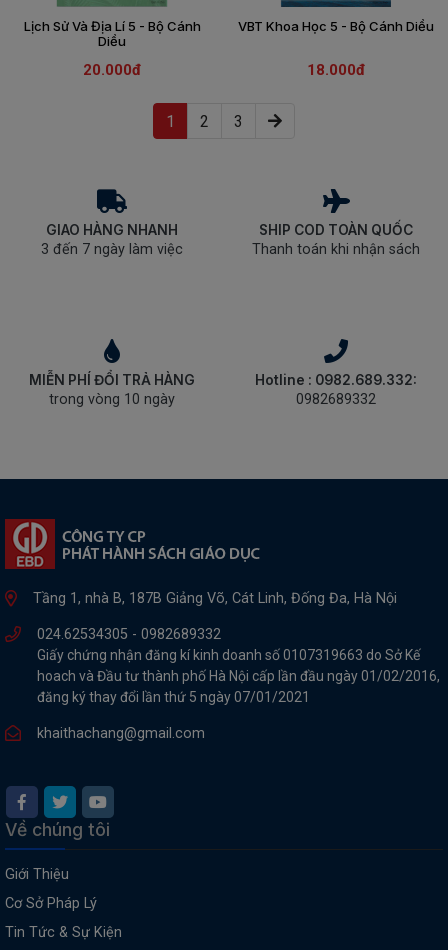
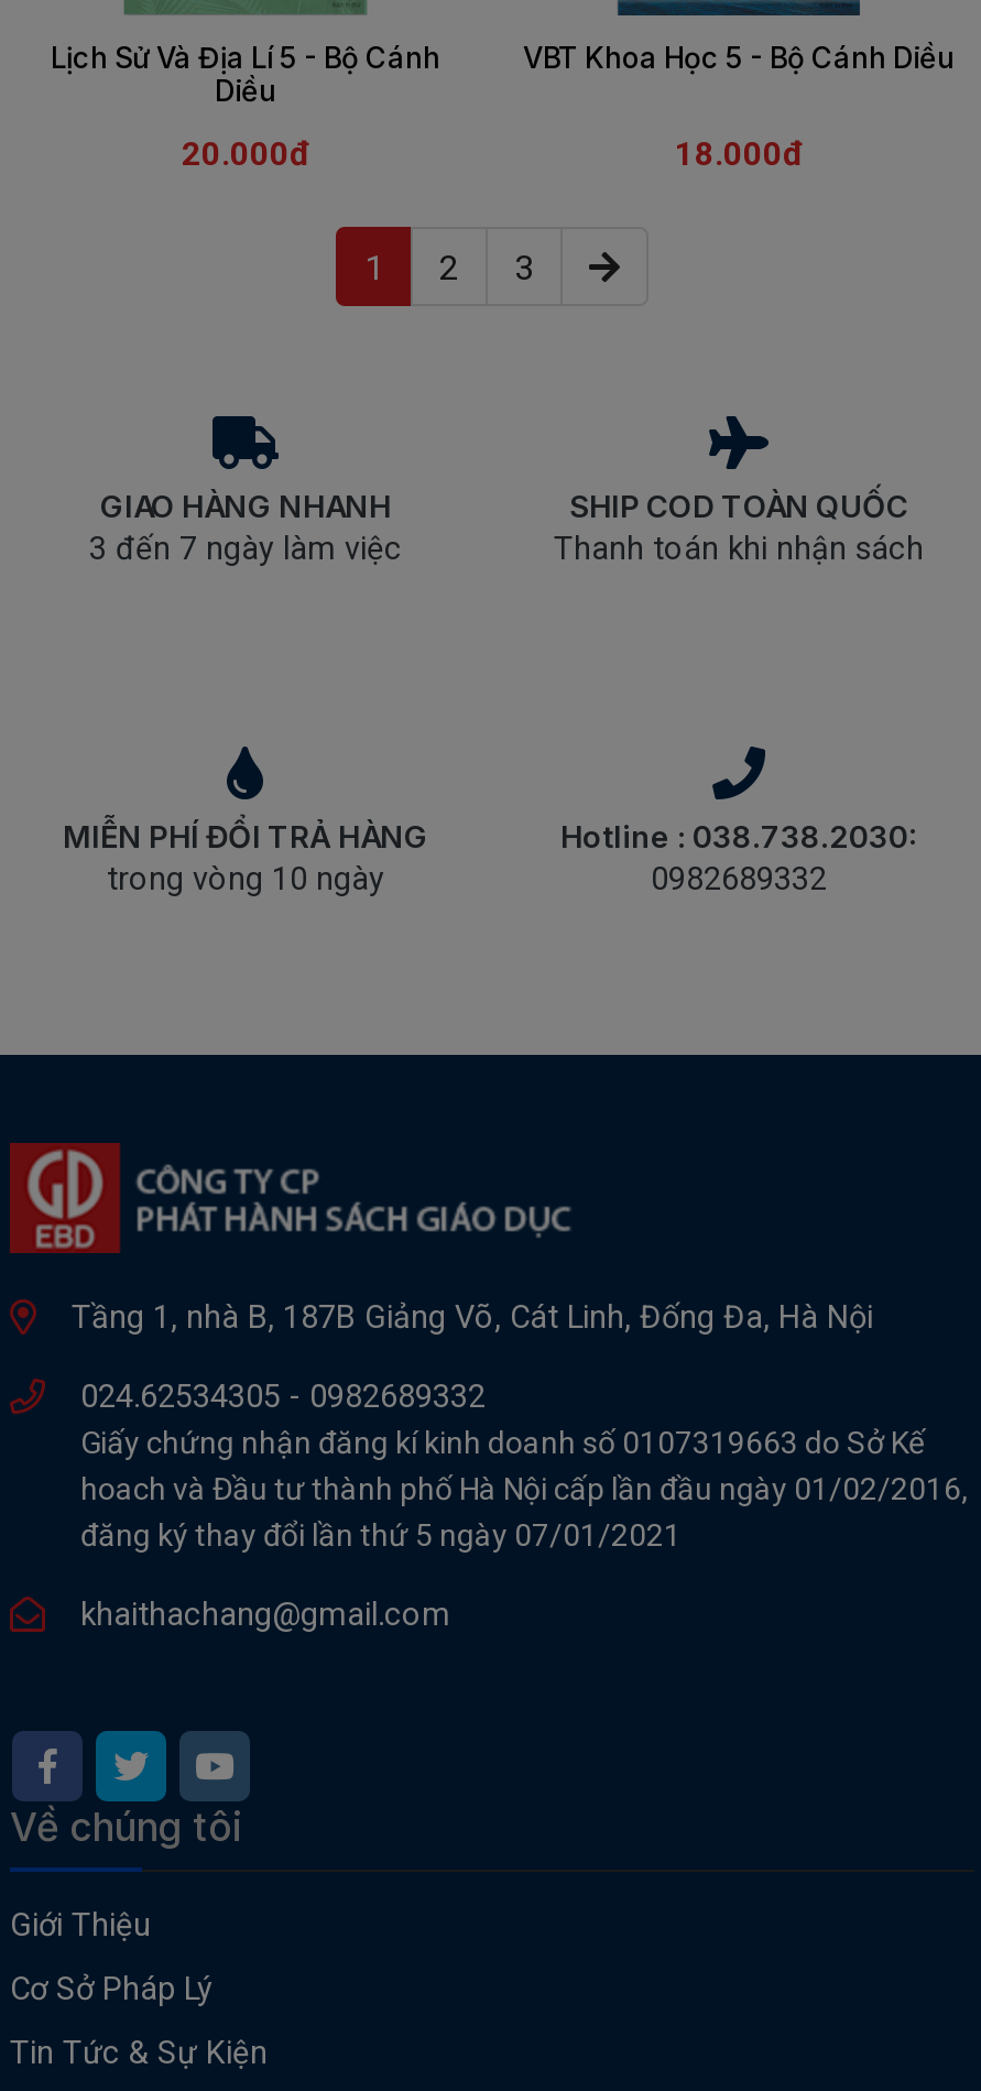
[255,372,417,388] Hotline : 0982.689.332: -> [560,819,917,854] Hotline : 038.738.2030:

